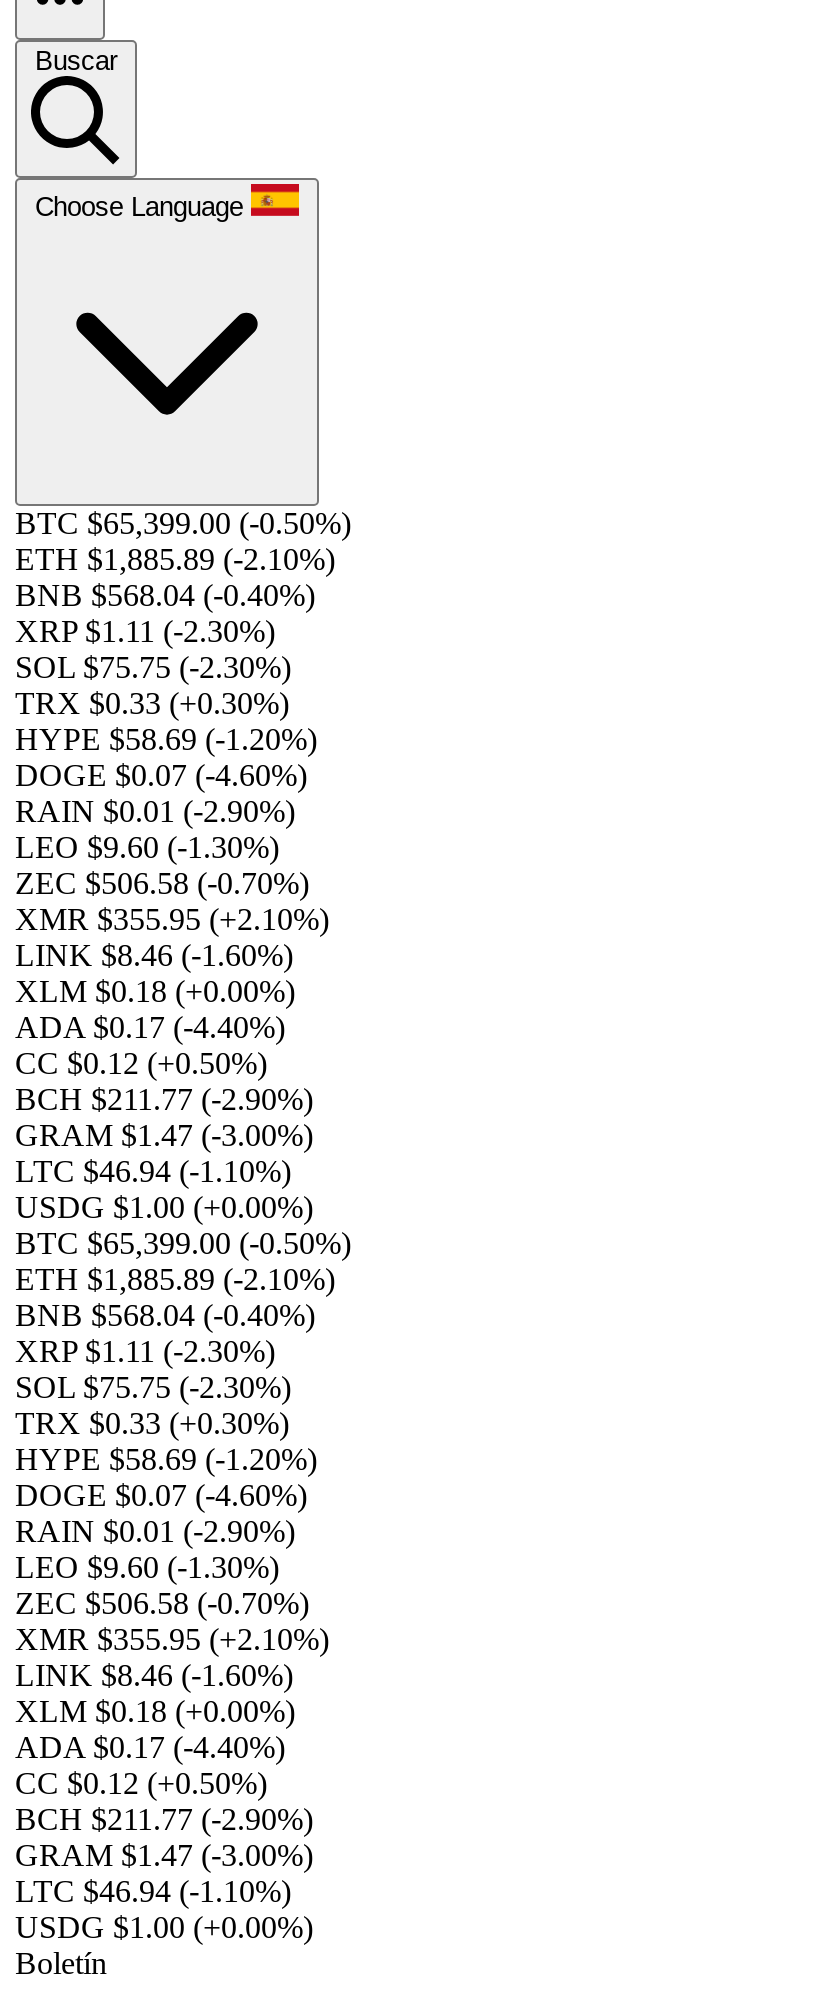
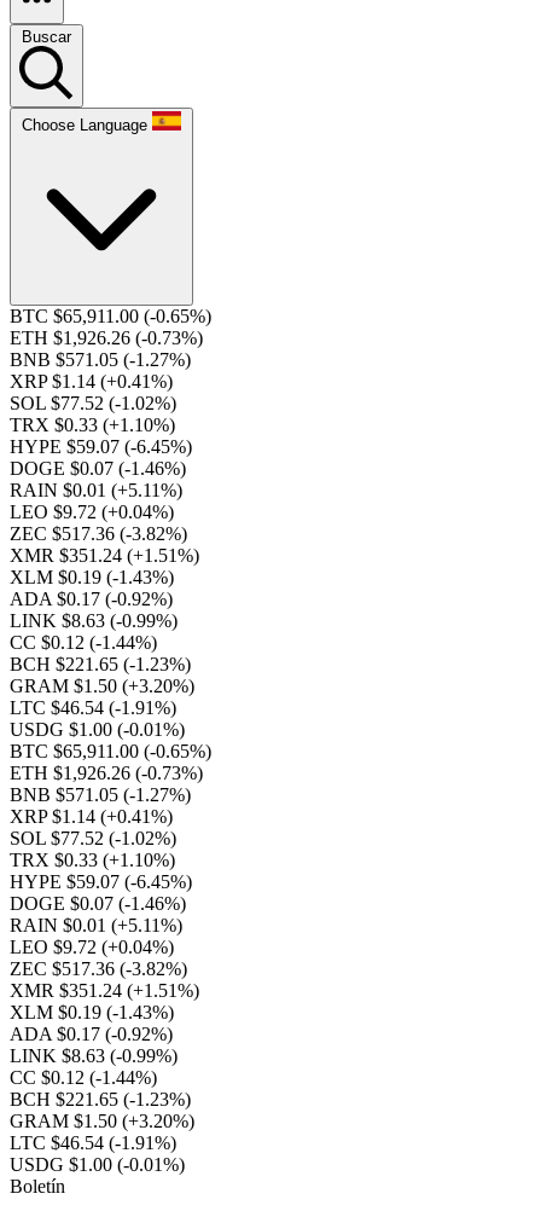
[15,506,351,1944] BTC $65,399.00(-0.50%) | ETH $1,885.89 (-2.10%) | BNB $568.04 (-0.40%) | XRP $1.11 (-2.30%) | SOL $75.75 (-2.30%) | TRX $0.33 (+0.30%) | HYPE $58.69 (-1.20%) | DOGE $0.07 (-4.60%) | RAIN $0.01 (-2.90%) | LEO $9.60 (-1.30%) | ZEC $506.58 (-0.70%) | XMR $355.95(+2.10%) | LINK $8.46 (-1.60%) | XLM $0.18 (+0.00%) | ADA $0.17 (-4.40%) | CC $0.12 (+0.50%) | BCH $211.77 (-2.90%) | GRAM $1.47 (-3.00%) | LTC $46.94 (-1.10%) | USDG $1.00(+0.00%) | BTC $65,399.00 (-0.50%) | ETH $1,885.89 (-2.10%) | BNB $568.04 (-0.40%) | XRP $1.11 (-2.30%) | SOL $75.75 (-2.30%) | TRX $0.33 (+0.30%) | HYPE $58.69 (-1.20%) | DOGE $0.07 (-4.60%) | RAIN $0.01 (-2.90%) | LEO $9.60 (-1.30%) | ZEC $506.58 (-0.70%) | XMR $355.95(+2.10%) | LINK $8.46 (-1.60%) | XLM $0.18 (+0.00%) | ADA $0.17 (-4.40%) | CC $0.12 (+0.50%) | BCH $211.77 (-2.90%) | GRAM $1.47 (-3.00%) | LTC $46.94 (-1.10%) | USDG $1.00(+0.00%) -> [10,306,211,1175] BTC $65,911.00(-0.65%) | ETH $1,926.26 (-0.73%) | BNB $571.05 (-1.27%) | XRP $1.14 (+0.41%) | SOL $77.52 (-1.02%) | TRX $0.33 (+1.10%) | HYPE $59.07 (-6.45%) | DOGE $0.07 (-1.46%) | RAIN $0.01 (+5.11%) | LEO $9.72 (+0.04%) | ZEC $517.36 (-3.82%) | XMR $351.24(+1.51%) | XLM $0.19 (-1.43%) | ADA $0.17 (-0.92%) | LINK $8.63 (-0.99%) | CC $0.12 (-1.44%) | BCH $221.65 (-1.23%) | GRAM $1.50 (+3.20%) | LTC $46.54 (-1.91%) | USDG $1.00(-0.01%) | BTC $65,911.00 (-0.65%) | ETH $1,926.26 (-0.73%) | BNB $571.05 (-1.27%) | XRP $1.14 (+0.41%) | SOL $77.52 (-1.02%) | TRX $0.33 (+1.10%) | HYPE $59.07 (-6.45%) | DOGE $0.07 (-1.46%) | RAIN $0.01 (+5.11%) | LEO $9.72 (+0.04%) | ZEC $517.36 (-3.82%) | XMR $351.24(+1.51%) | XLM $0.19 (-1.43%) | ADA $0.17 (-0.92%) | LINK $8.63 (-0.99%) | CC $0.12 (-1.44%) | BCH $221.65 (-1.23%) | GRAM $1.50 (+3.20%) | LTC $46.54 (-1.91%) | USDG $1.00(-0.01%)

